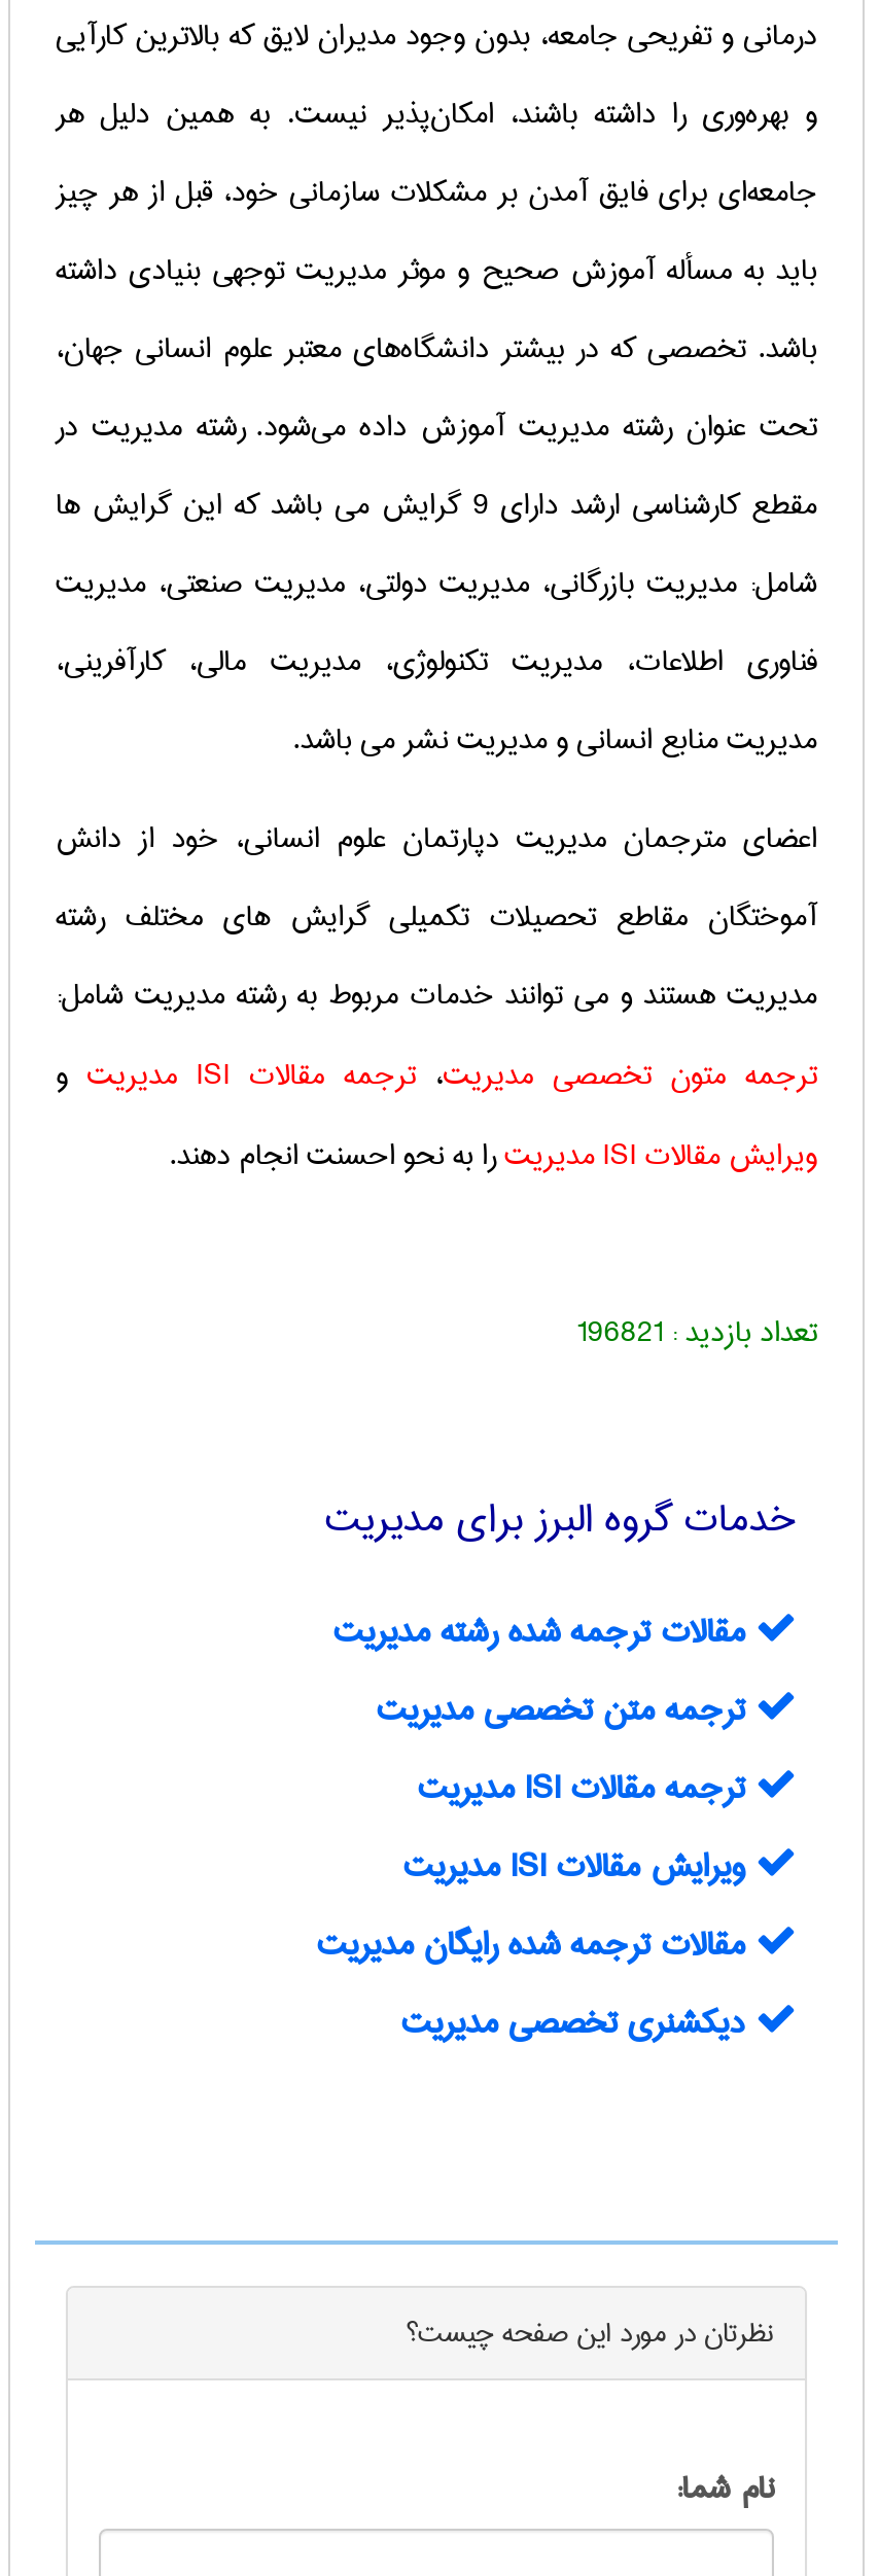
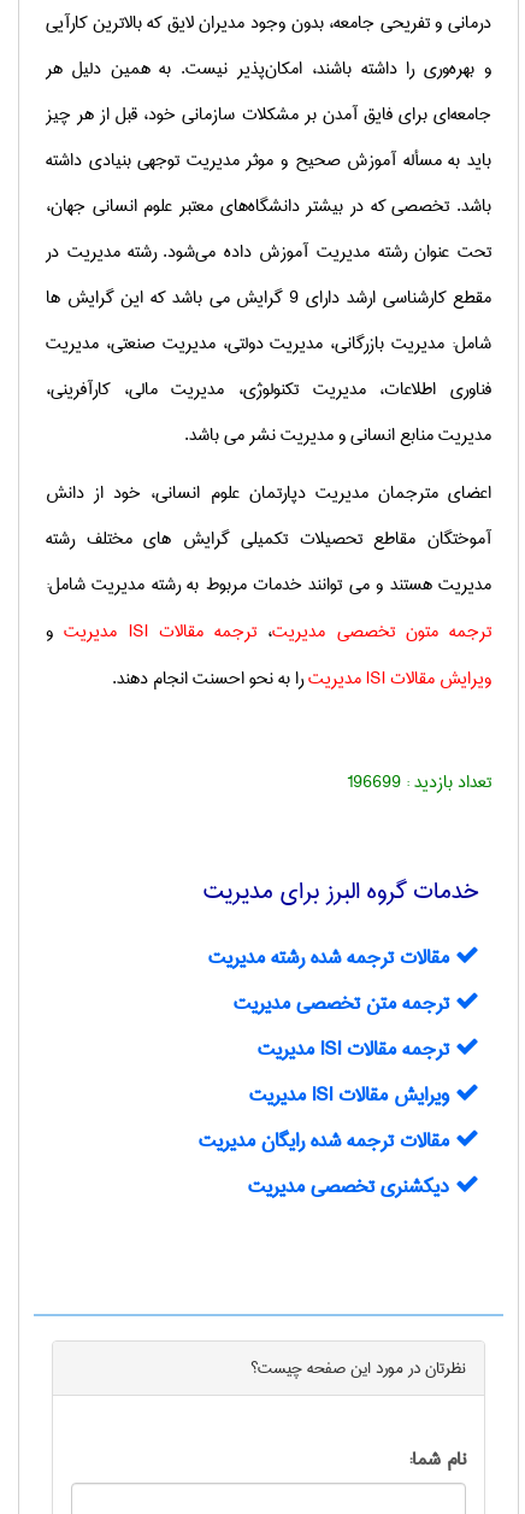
[576,1306,817,1360] تعداد بازدید : 196821 -> [347,767,491,798] تعداد بازدید : 196699

